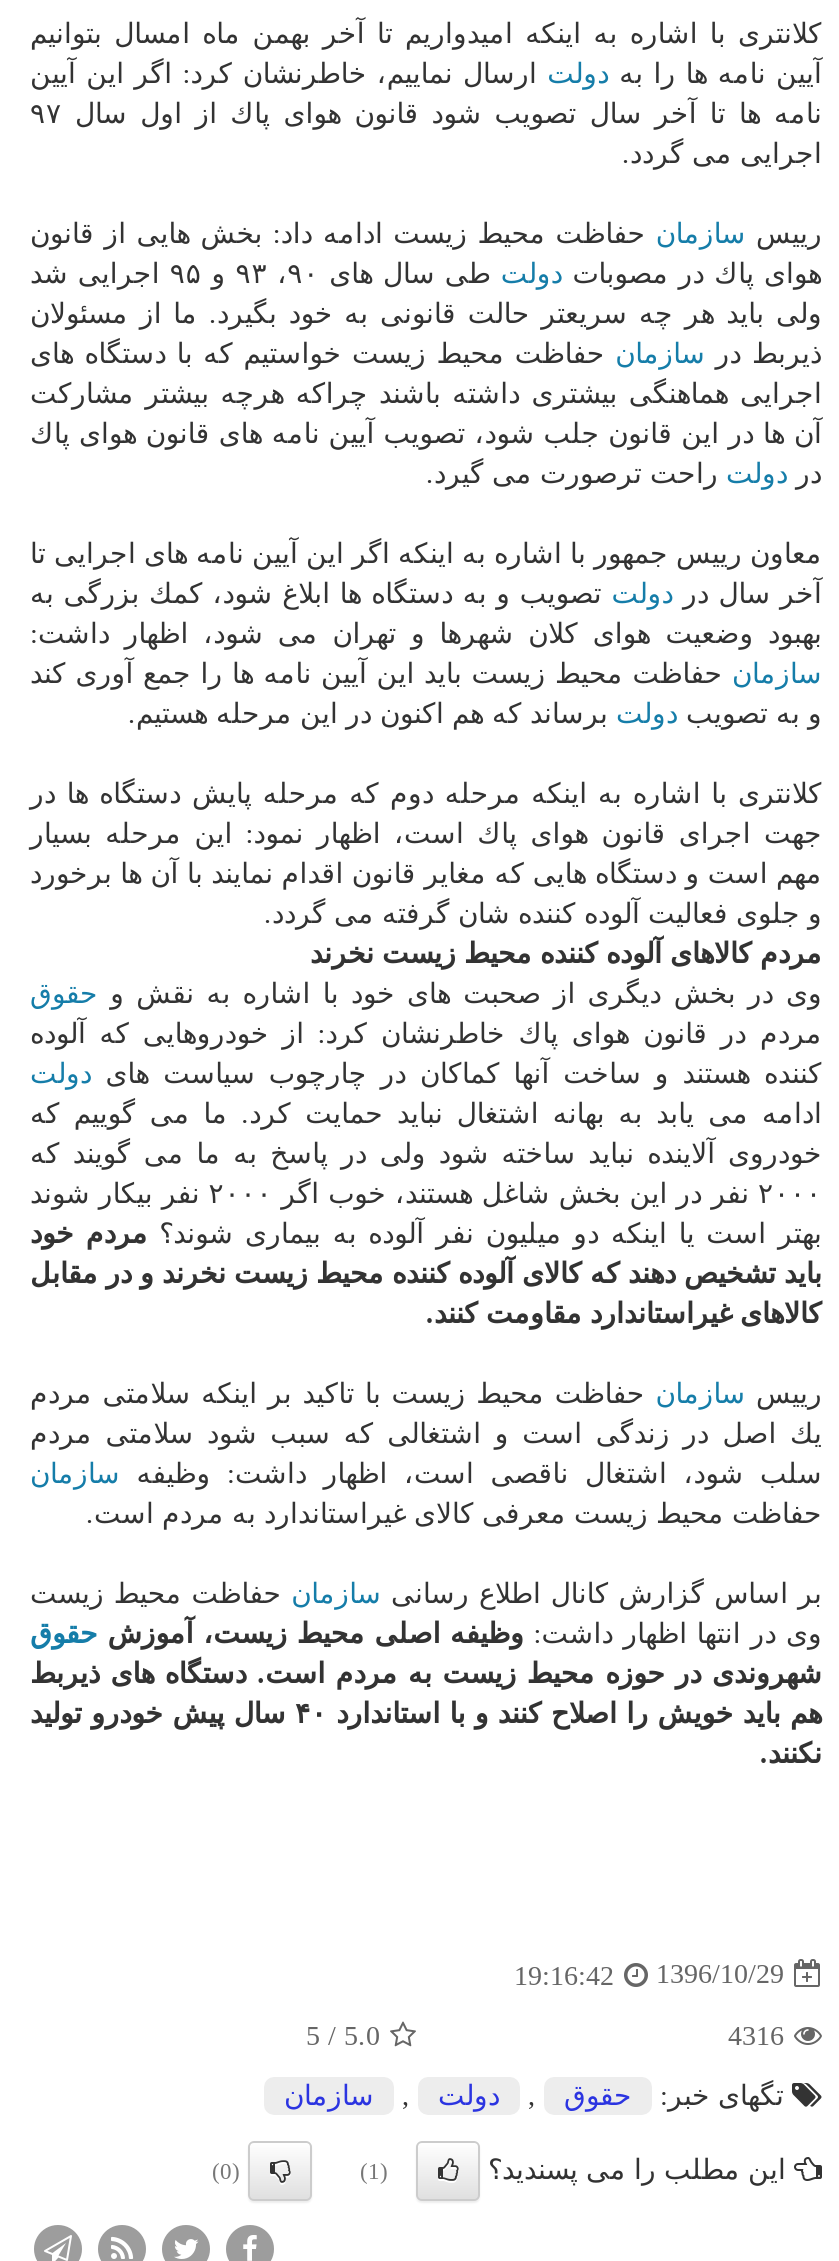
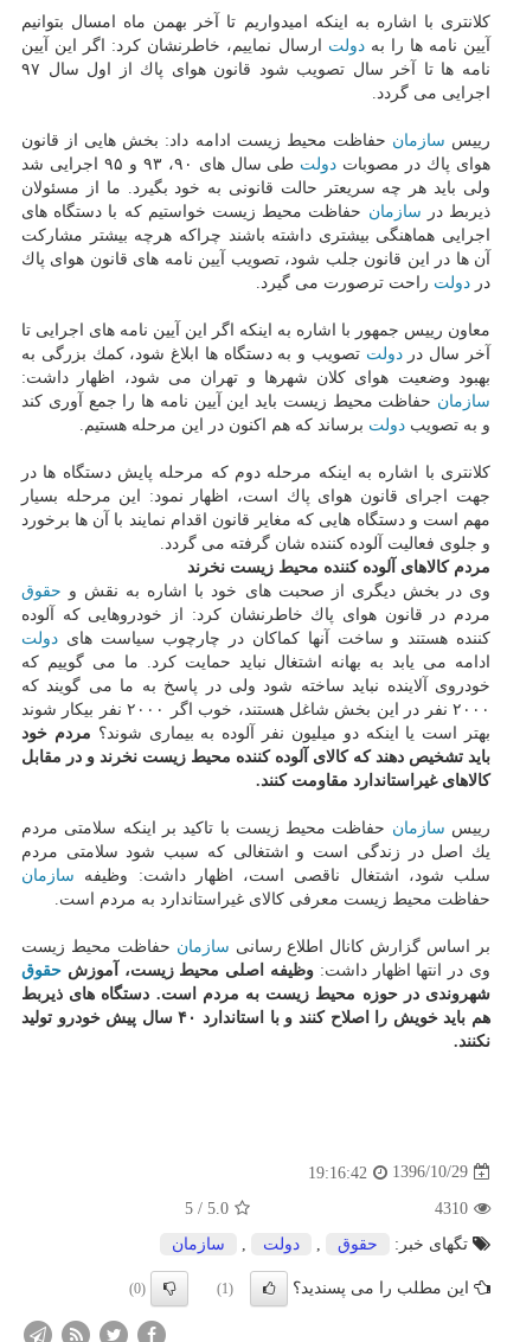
[728,2021,784,2051] 4316 -> [435,1200,468,1217] 4310

